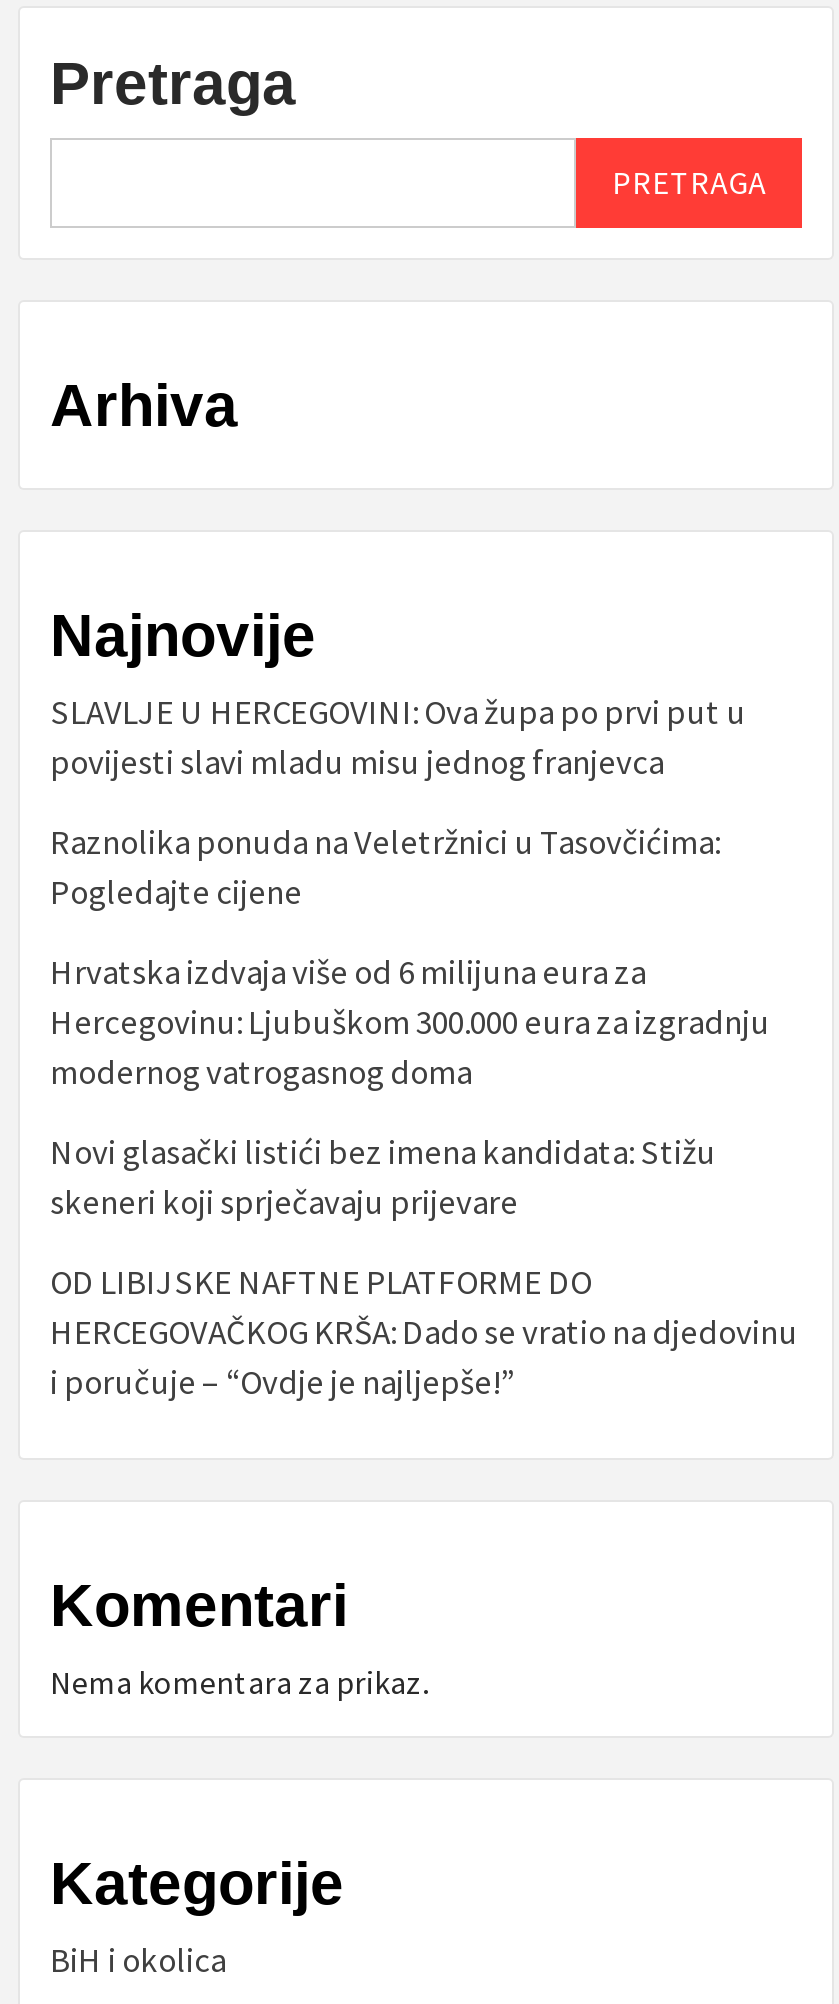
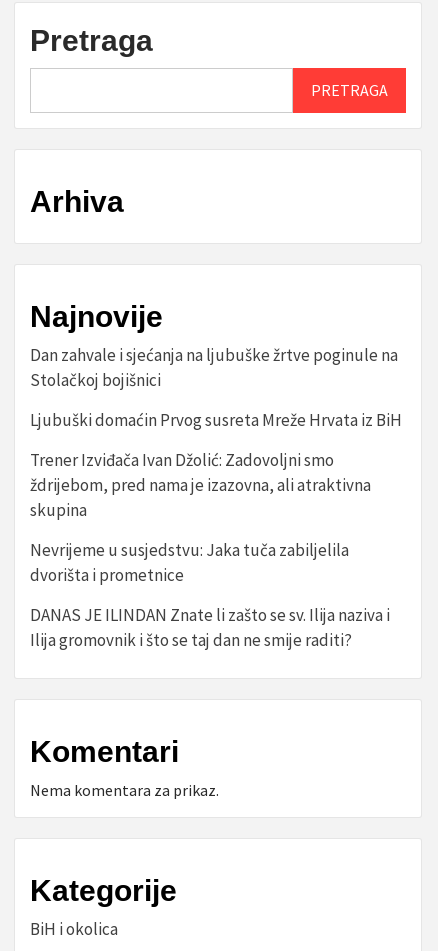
[50,689,746,783] SLAVLJE U HERCEGOVINI: Ova župa po prvi put u | povijesti slavi mladu misu jednog franjevca -> [30,343,398,390] Dan zahvale i sjećanja na ljubuške žrtve poginule na | Stolačkoj bojišnici
[50,819,720,913] Raznolika ponuda na Veletržnici u Tasovčićima: | Pogledajte cijene -> [30,408,402,430] Ljubuški domaćin Prvog susreta Mreže Hrvata iz BiH
[50,949,770,1093] Hrvatska izdvaja više od 6 milijuna eura za | Hercegovinu: Ljubuškom 300.000 eura za izgradnju | modernog vatrogasnog doma -> [30,448,371,520] Trener Izviđača Ivan Džolić: Zadovoljni smo | ždrijebom, pred nama je izazovna, ali atraktivna | skupina
[50,1129,716,1223] Novi glasački listići bez imena kandidata: Stižu | skeneri koji sprječavaju prijevare -> [30,538,349,585] Nevrijeme u susjedstvu: Jaka tuča zabiljelila | dvorišta i prometnice
[50,1259,798,1403] OD LIBIJSKE NAFTNE PLATFORME DO | HERCEGOVAČKOG KRŠA: Dado se vratio na djedovinu | i poručuje – “Ovdje je najljepše!” -> [30,603,390,650] DANAS JE ILINDAN Znate li zašto se sv. Ilija naziva i | Ilija gromovnik i što se taj dan ne smije raditi?

